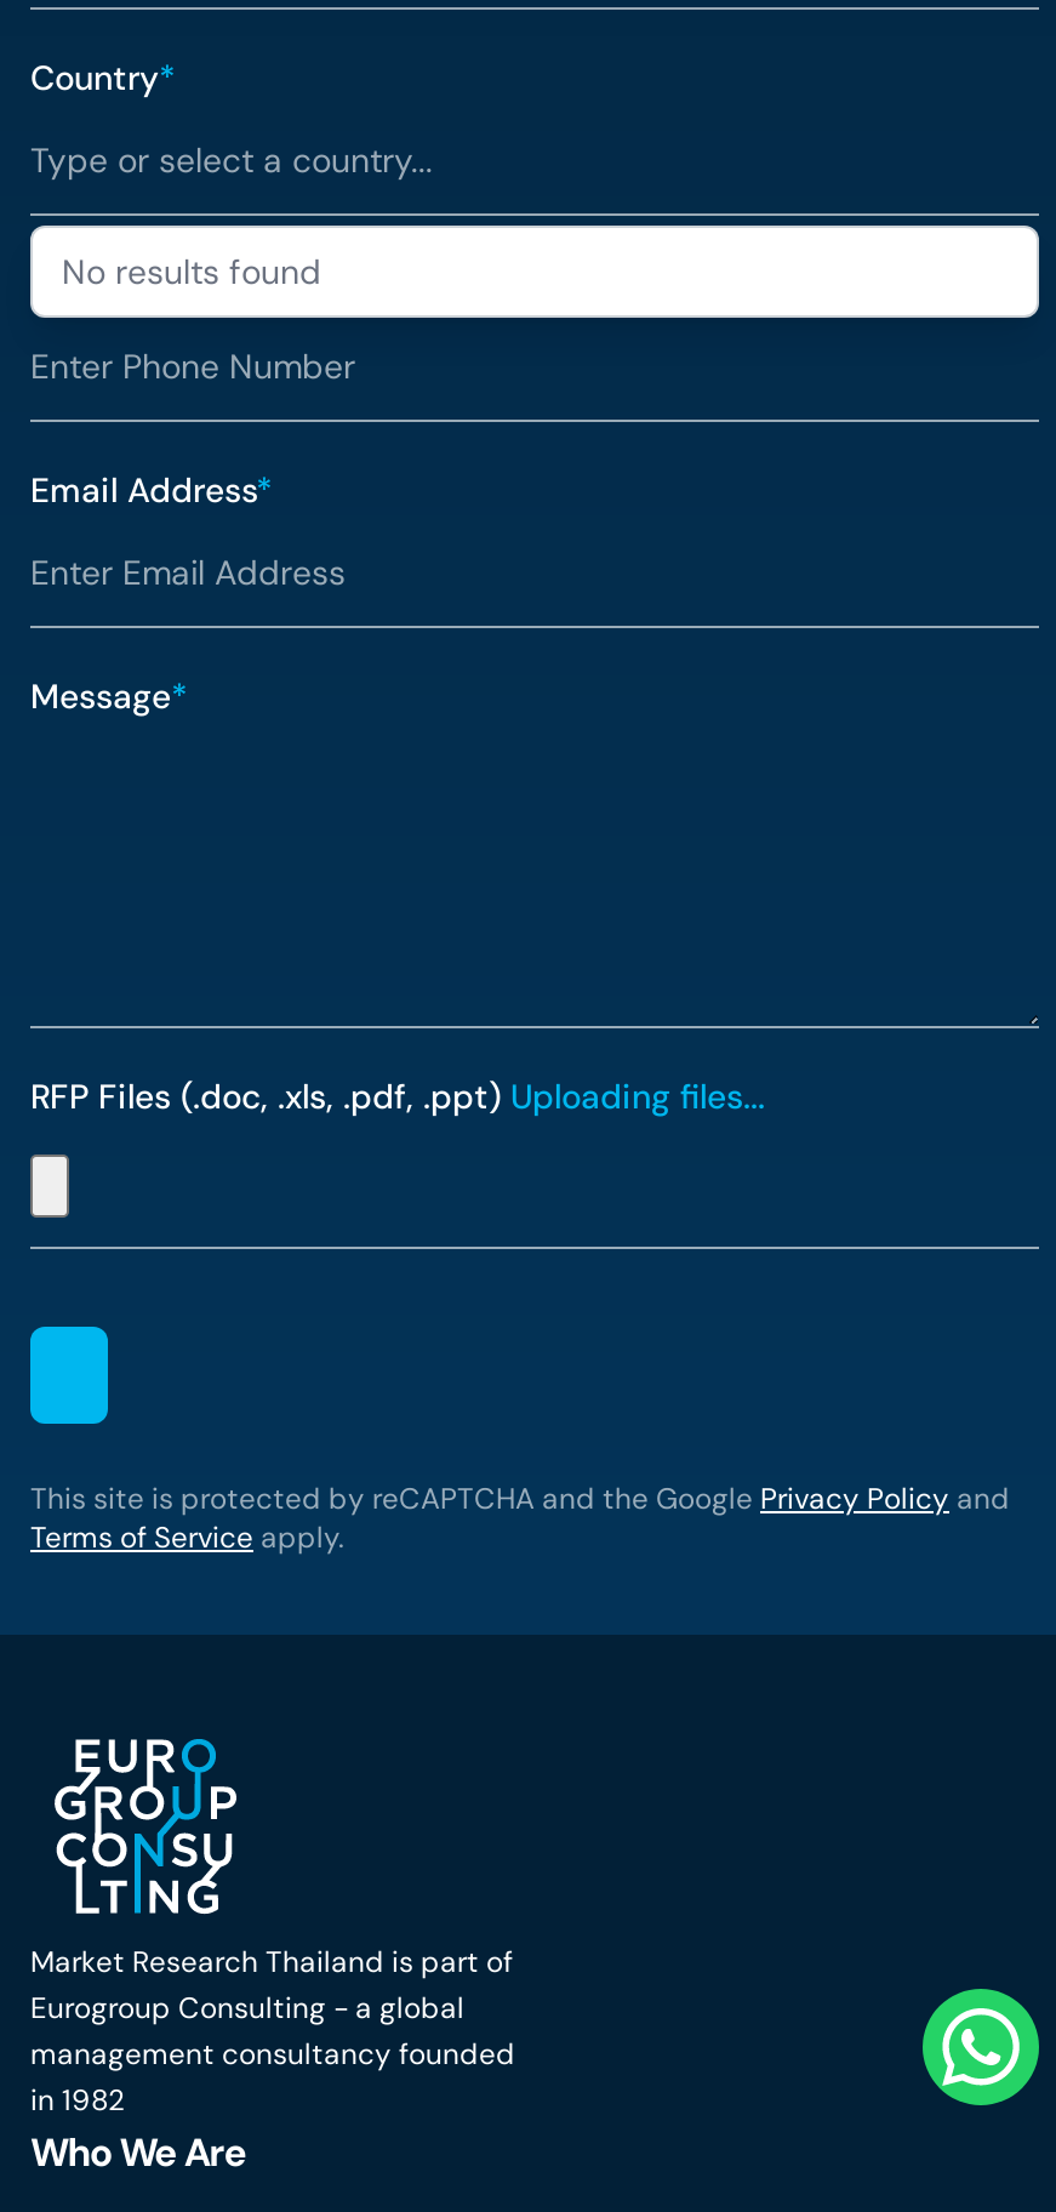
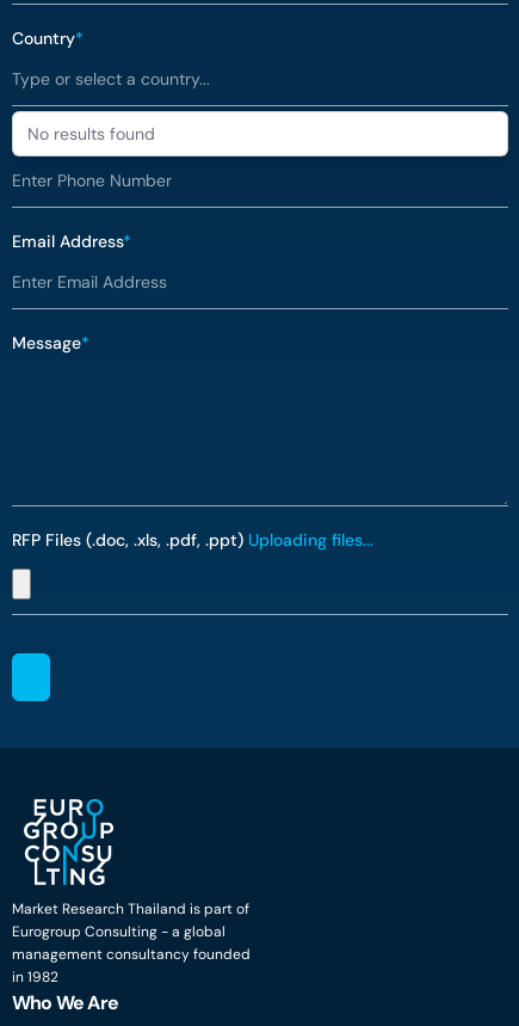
[30,1478,1010,1556] This site is protected by reCAPTCHA and the Google Privacy Policy and | Terms of Service apply. -> none
[920,1986,1041,2108] [image] -> none

